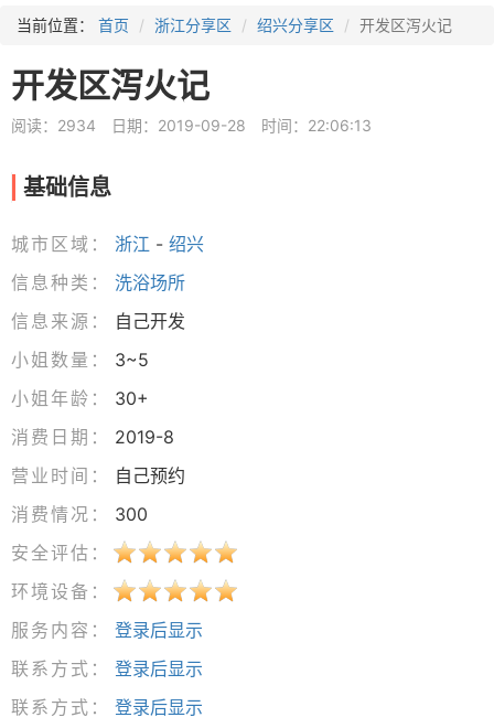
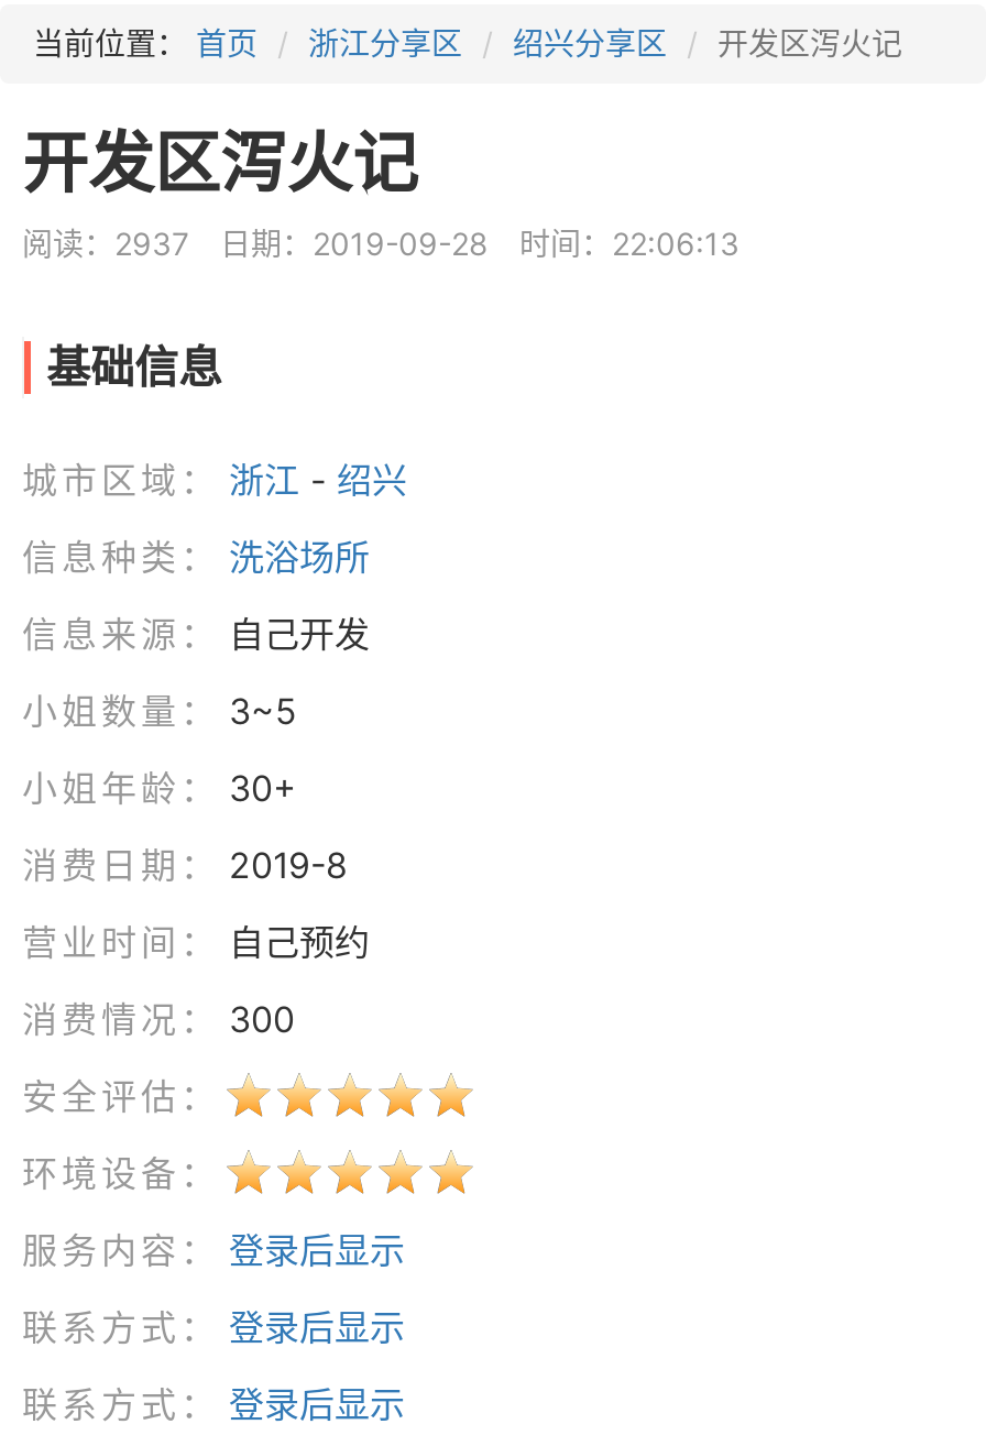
[11,116,372,135] 阅读：2934 日期：2019-09-28 时间：22:06:13 -> [22,224,739,262] 阅读：2937 日期：2019-09-28 时间：22:06:13

